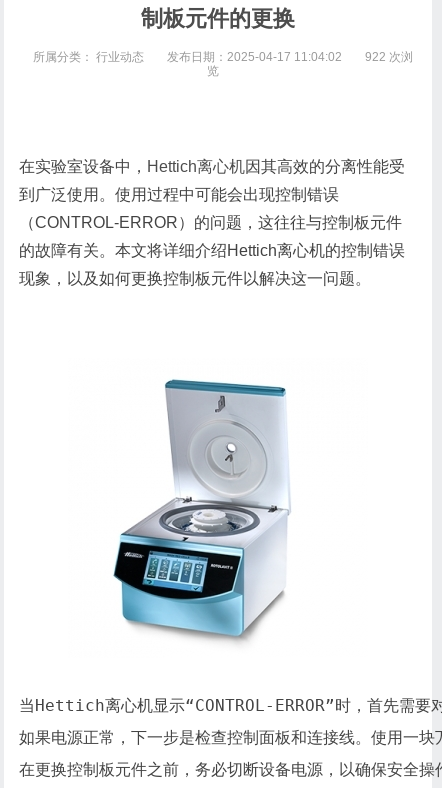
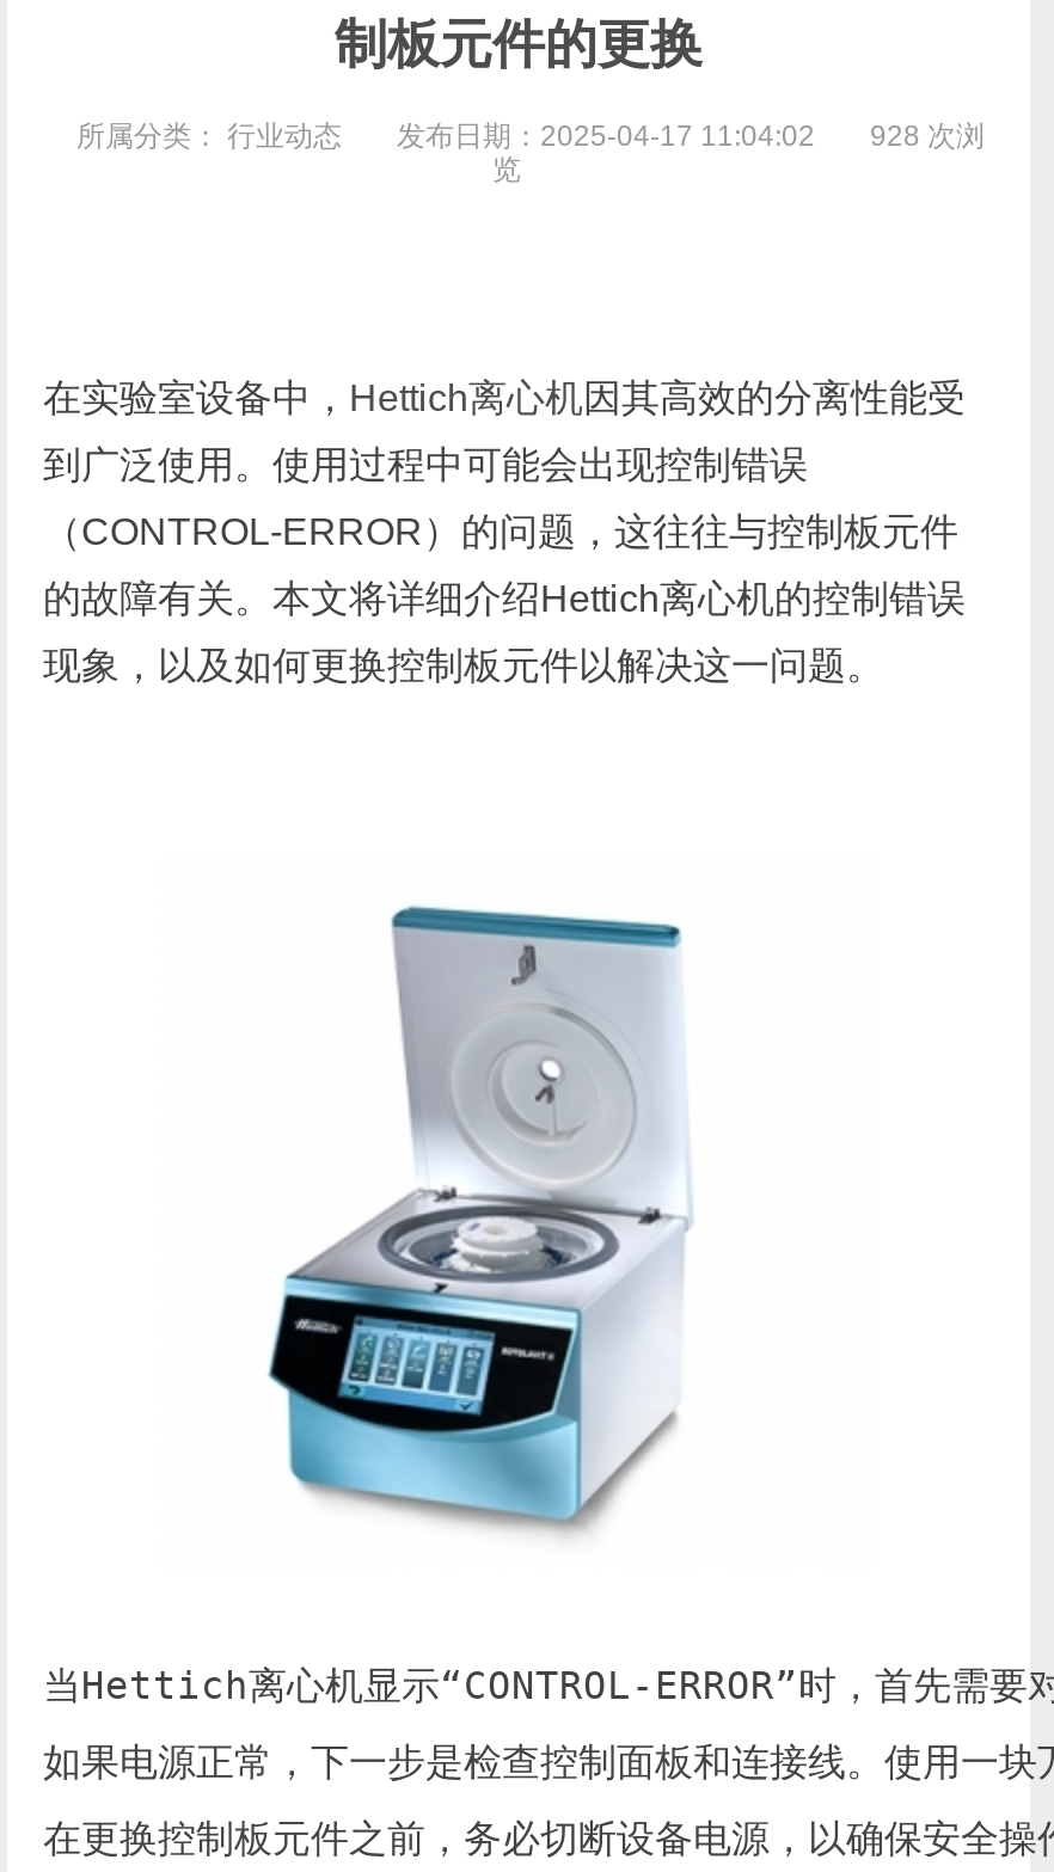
[33,50,413,64] 所属分类： 行业动态 发布日期：2025-04-17 11:04:02 922 次浏 -> [76,120,985,154] 所属分类： 行业动态 发布日期：2025-04-17 11:04:02 928 次浏

